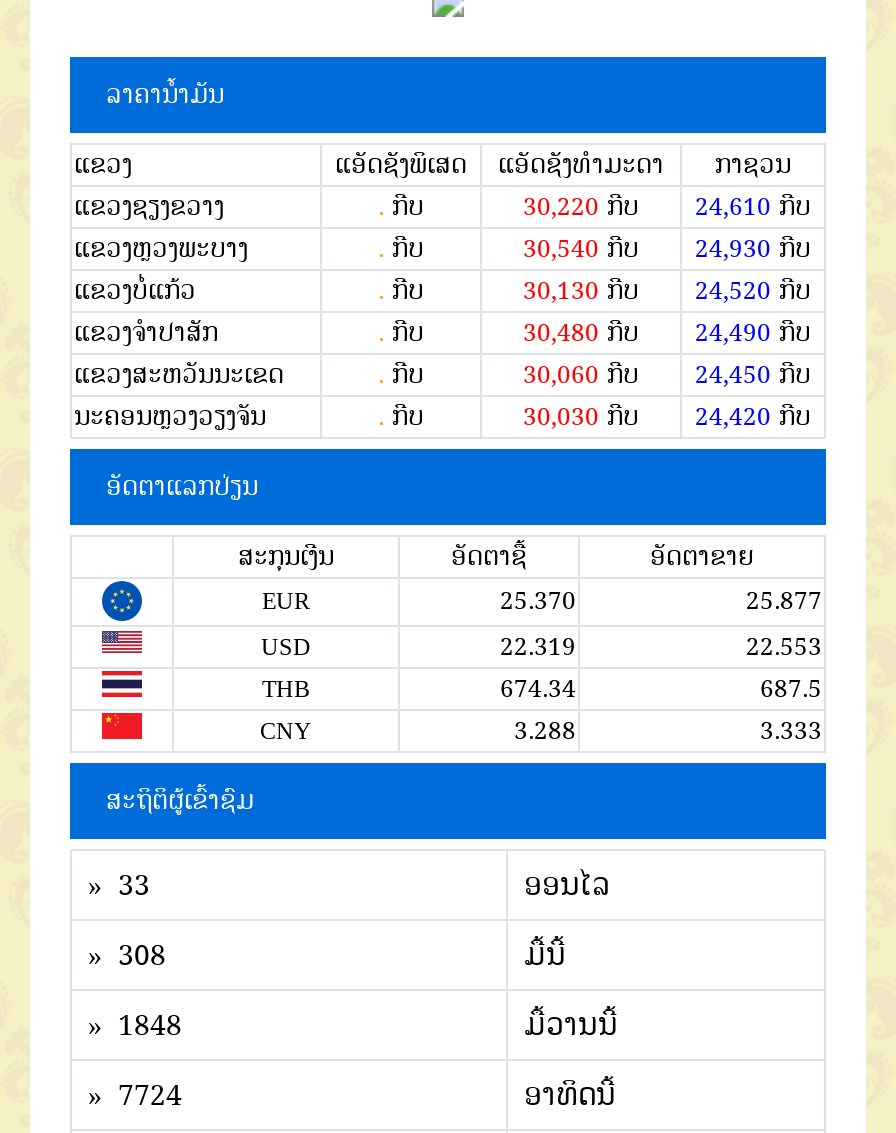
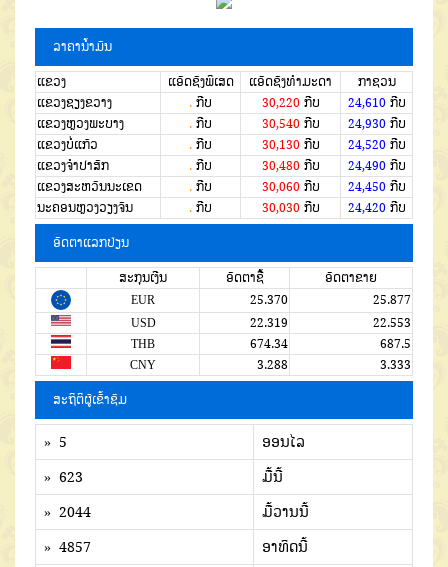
[88,864,150,902] » 33 -> [44,432,67,451] » 5
[88,934,166,972] » 308 -> [44,467,83,486] » 623
[88,1004,182,1042] » 1848 -> [44,502,91,521] » 2044
[88,1074,182,1112] » 7724 -> [44,537,91,556] » 4857

